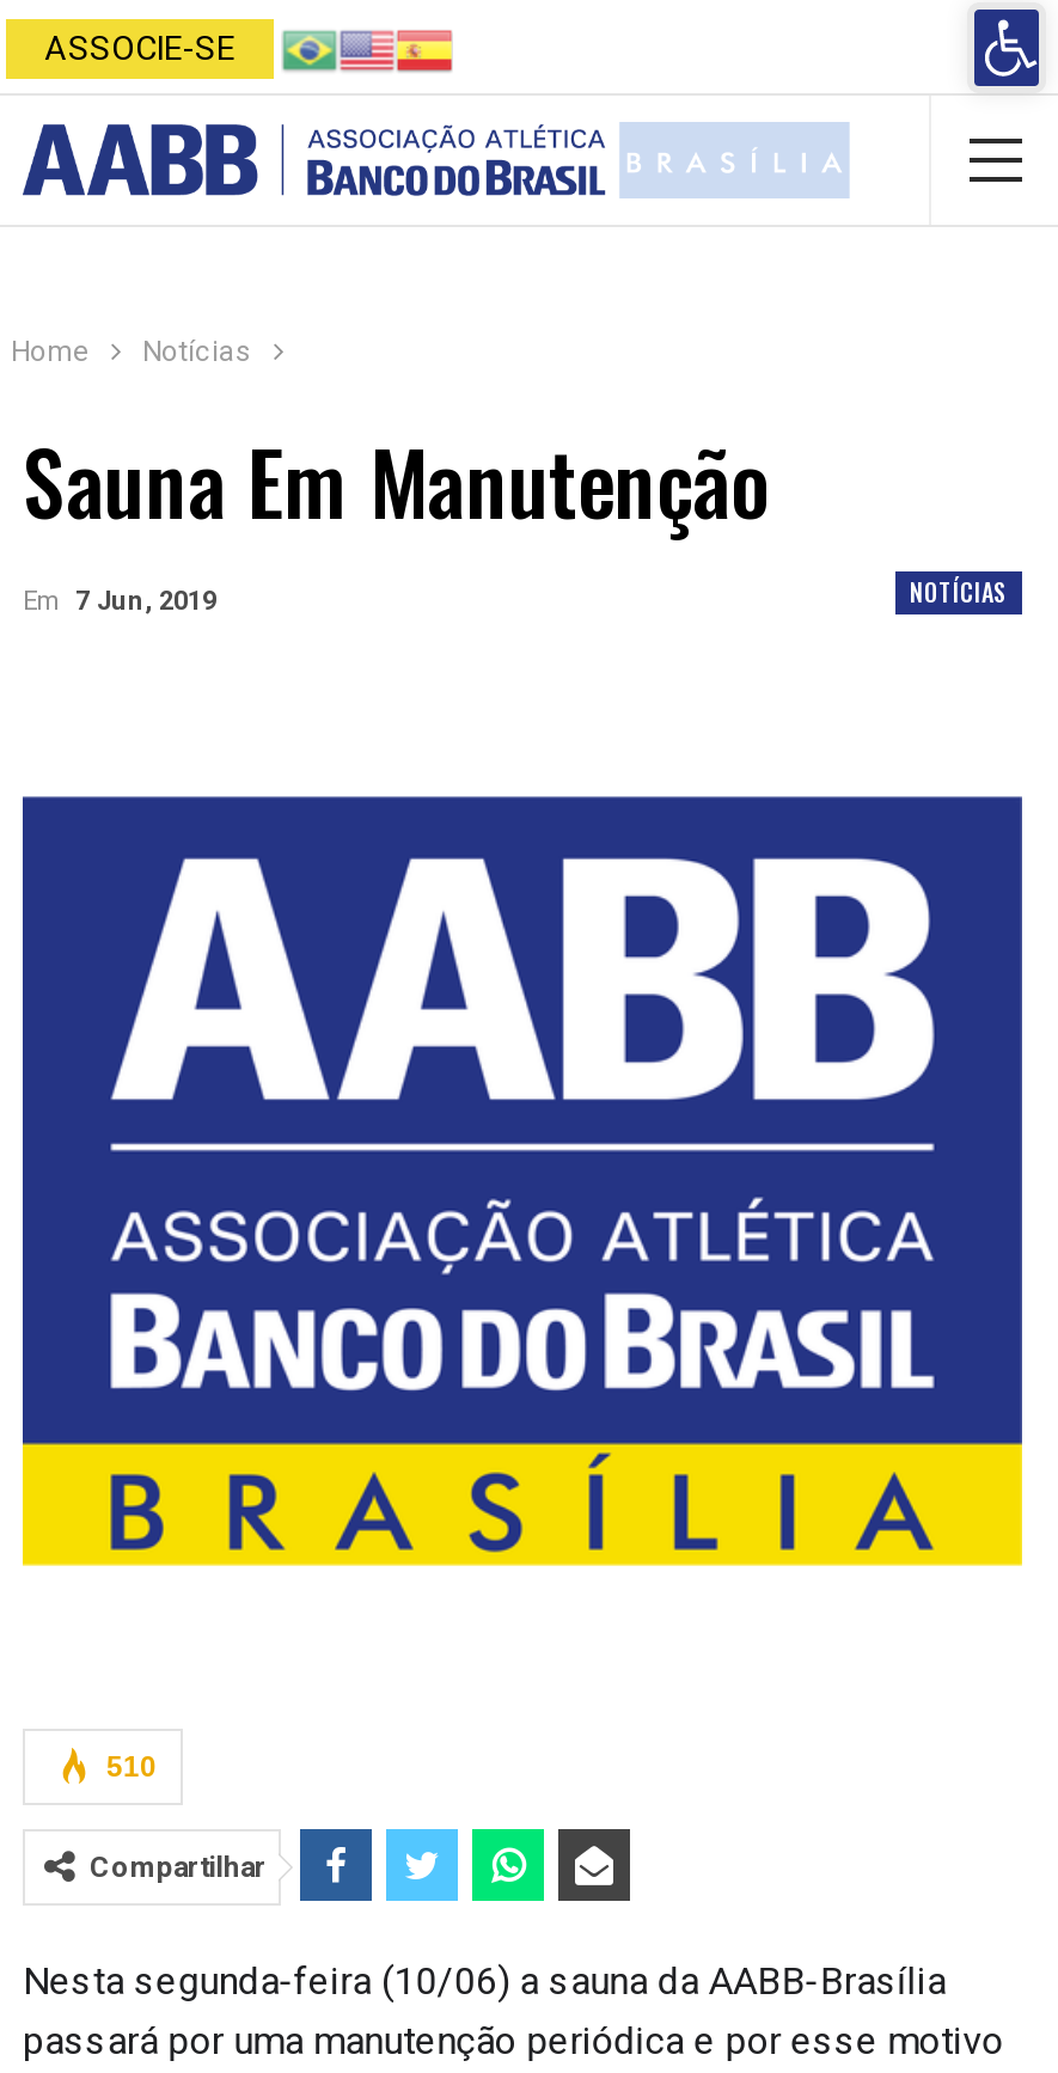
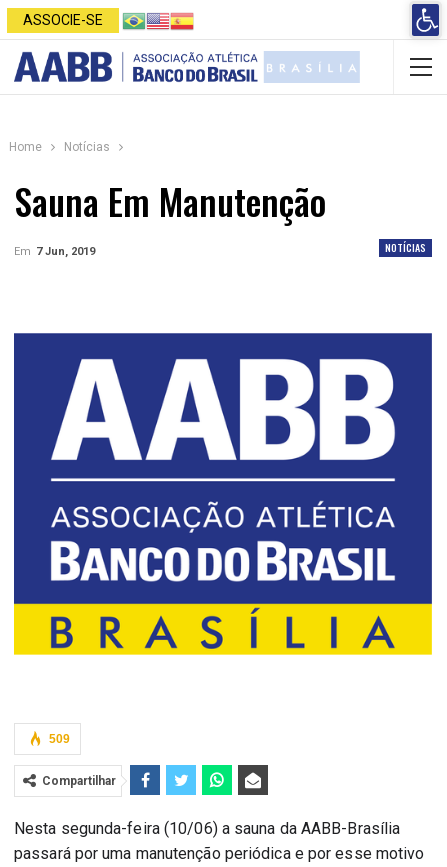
[106,1750,157,1784] 510 -> [49,732,70,746] 509

